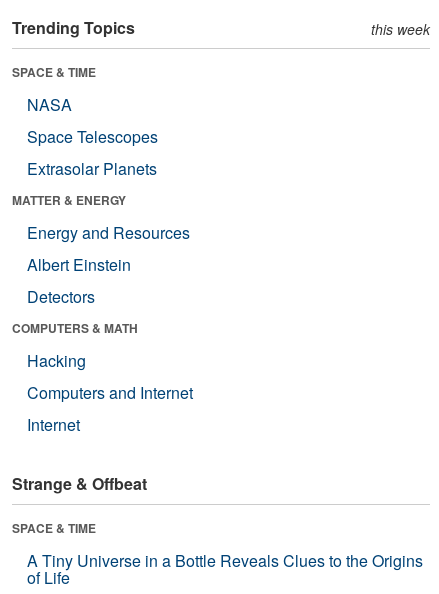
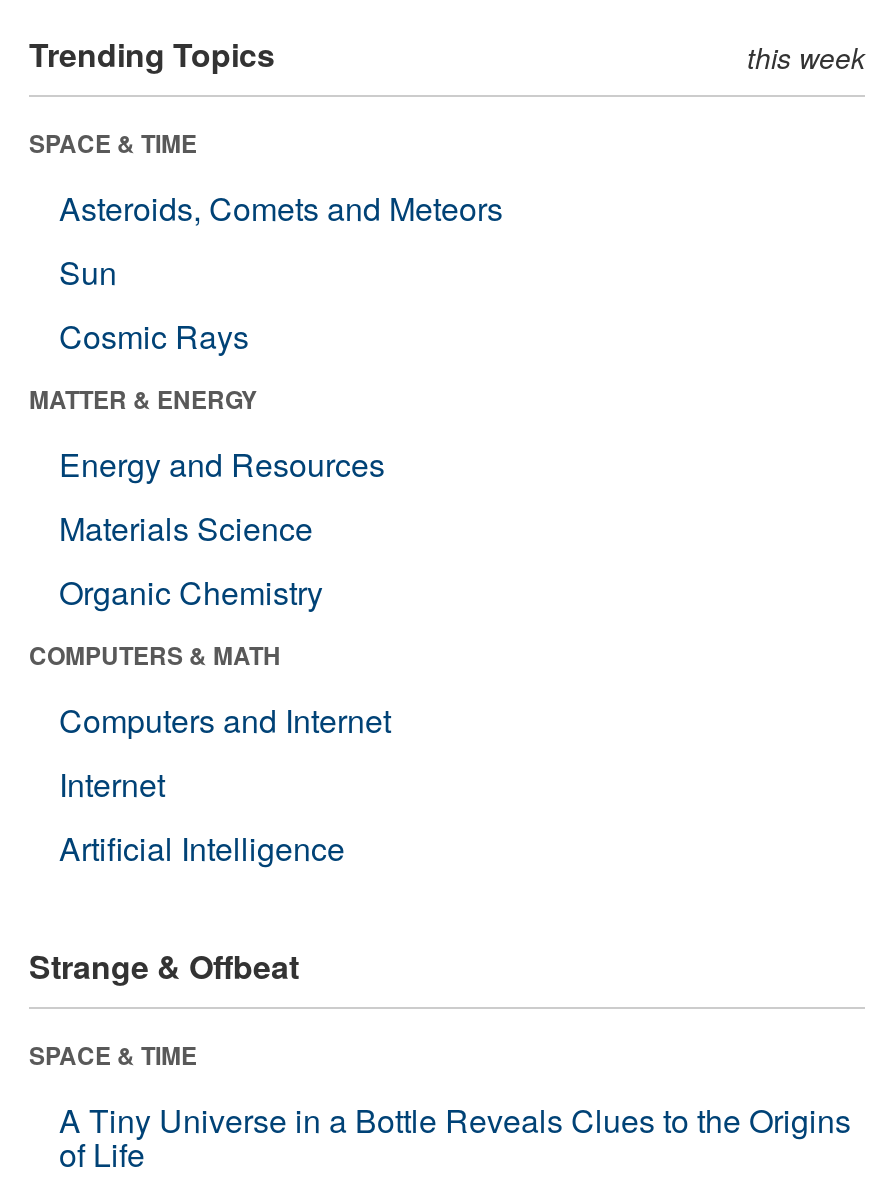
[27,93,158,180] NASA | Space Telescopes | Extrasolar Planets -> [59,185,503,359] Asteroids, Comets and Meteors | Sun | Cosmic Rays
[27,253,131,308] Albert Einstein | Detectors -> [59,505,323,615] Materials Science | Organic Chemistry
[27,349,86,372] Hacking -> none
moved [27,381,193,436] -> [59,697,391,807]: Computers and Internet | Internet
none -> [59,825,345,871] Artificial Intelligence

